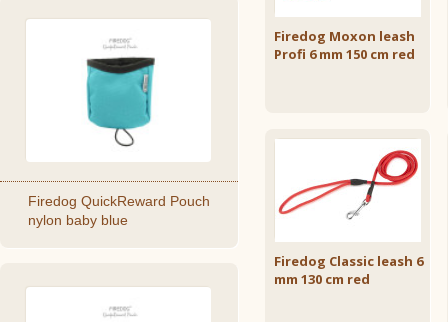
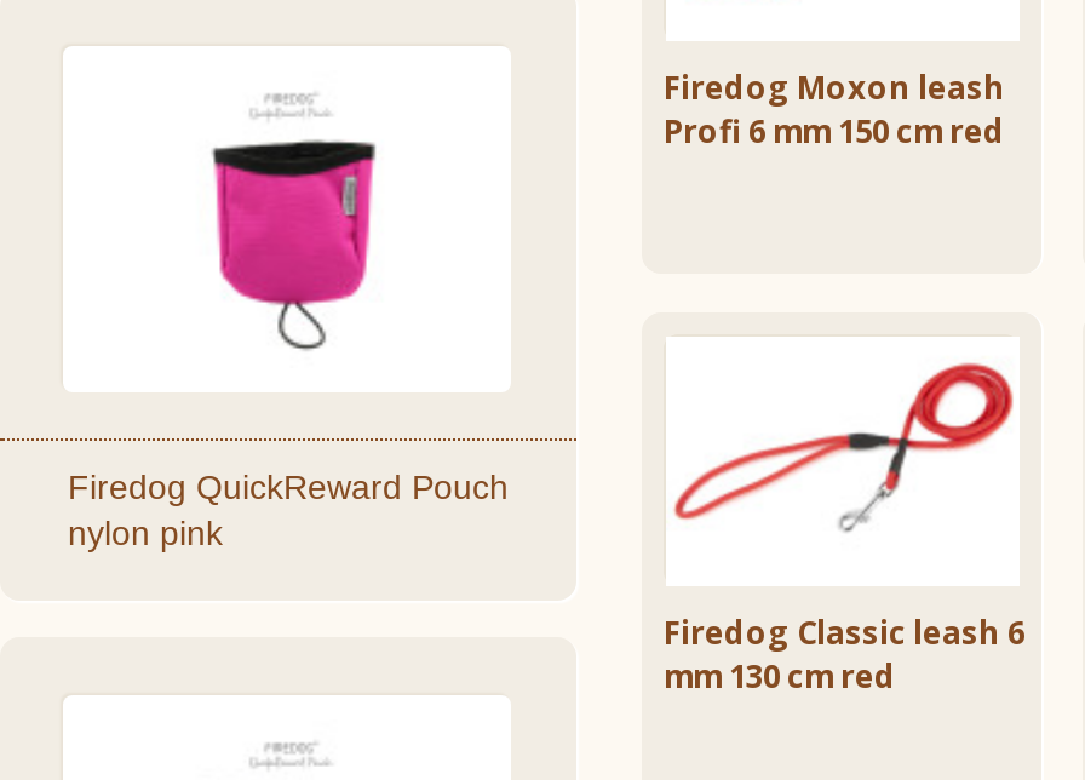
[86,58,155,131] [image] -> [211,143,375,315] [image]
[28,212,128,228] nylon baby blue -> [68,514,223,552] nylon pink

